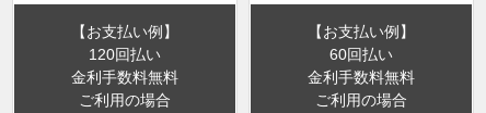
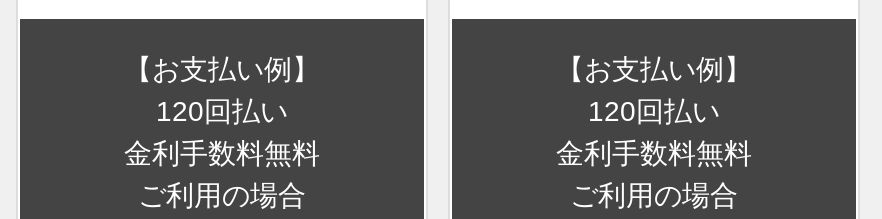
[329,46,393,63] 60回払い -> [588,95,720,127] 120回払い

